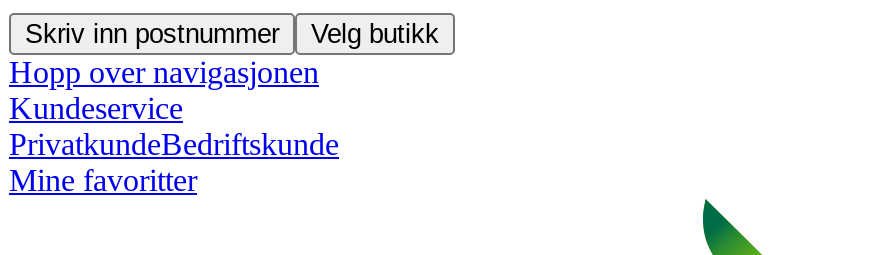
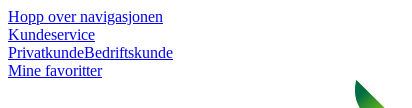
[25,19,439,49] Skriv inn postnummer | Velg butikk -> none

